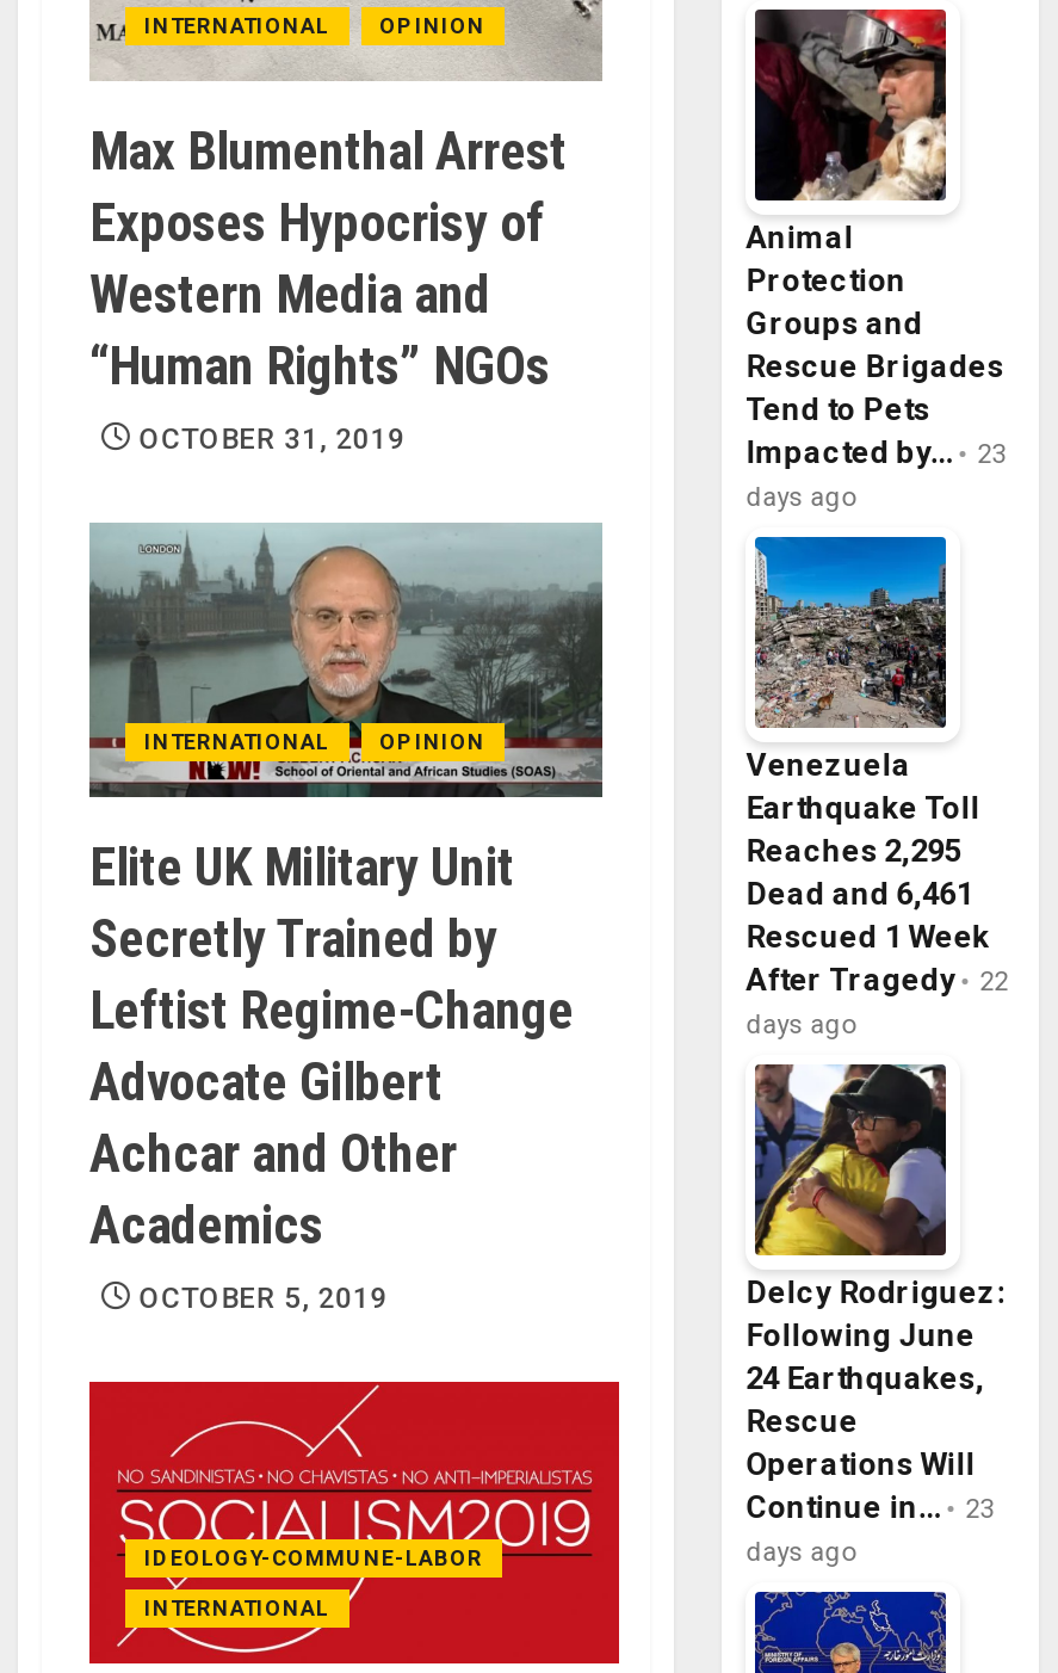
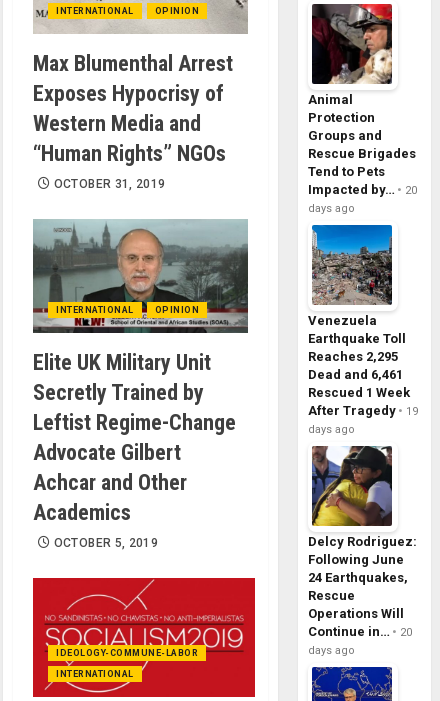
[746,434,1006,470] Impacted by… 23 -> [308,182,417,197] Impacted by… 20
[746,962,1009,998] After Tragedy 22 -> [308,403,418,418] After Tragedy 19
[746,1489,994,1525] Continue in… 23 -> [308,624,412,639] Continue in… 20

